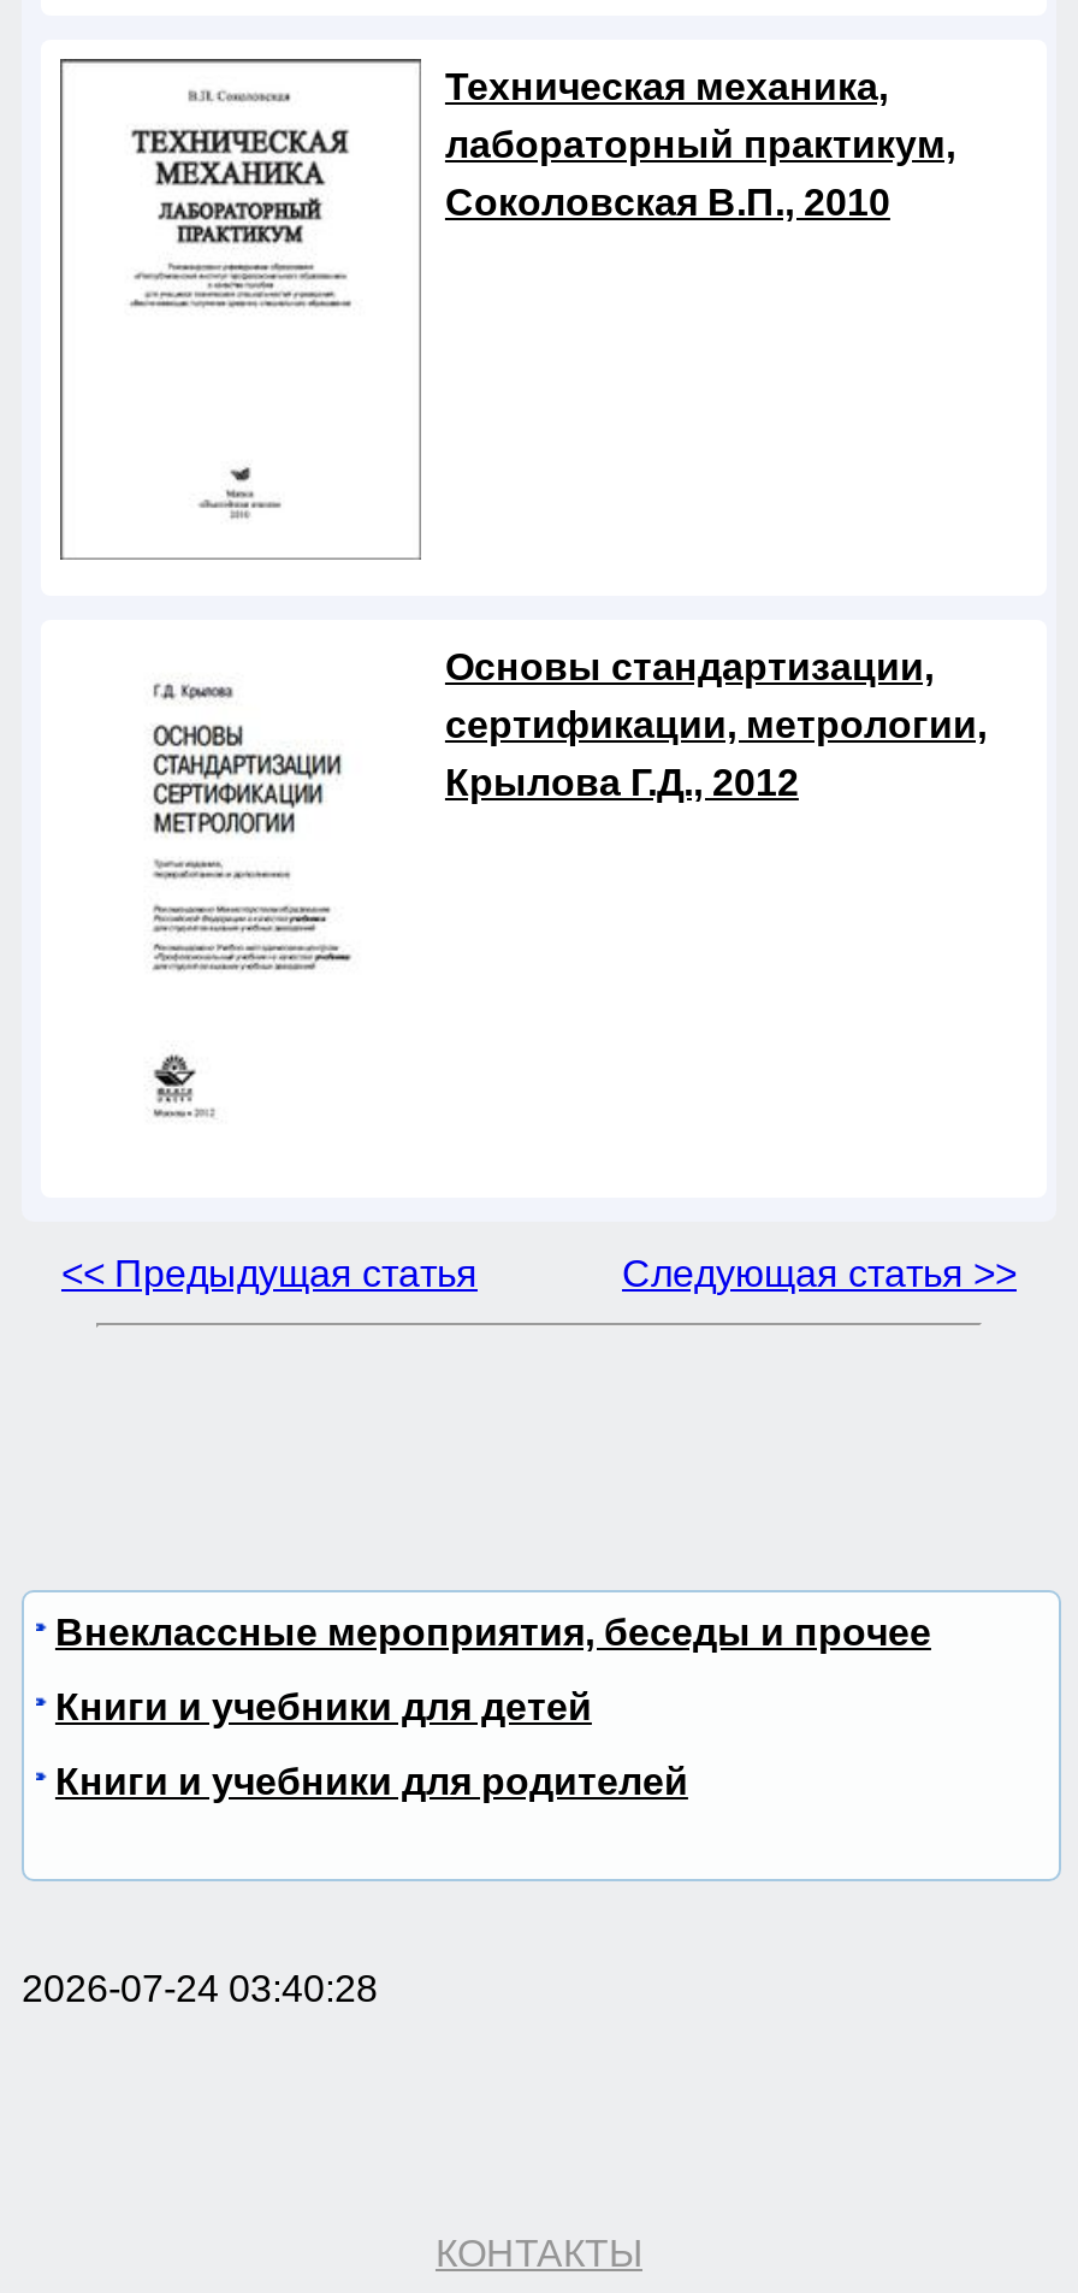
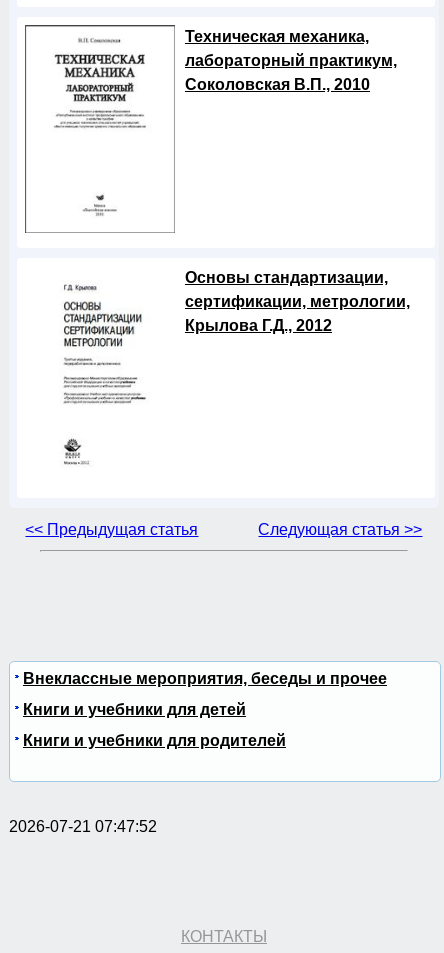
[22,1967,378,2008] 2026-07-24 03:40:28 -> [9,818,157,835] 2026-07-21 07:47:52

